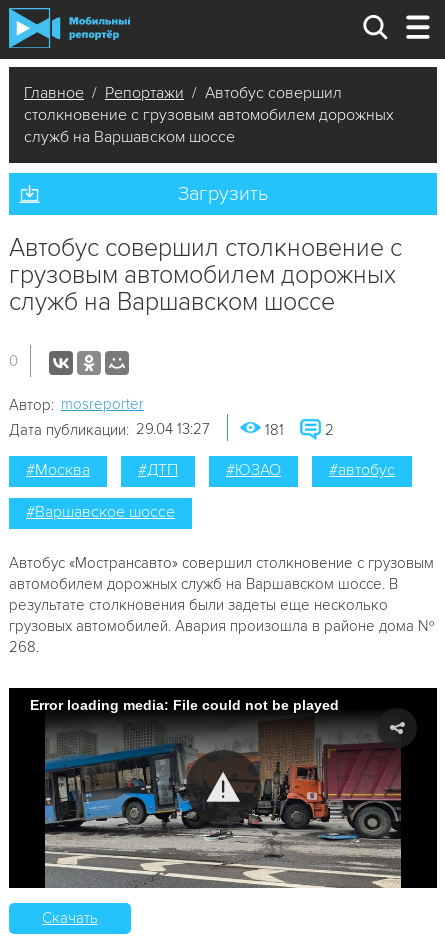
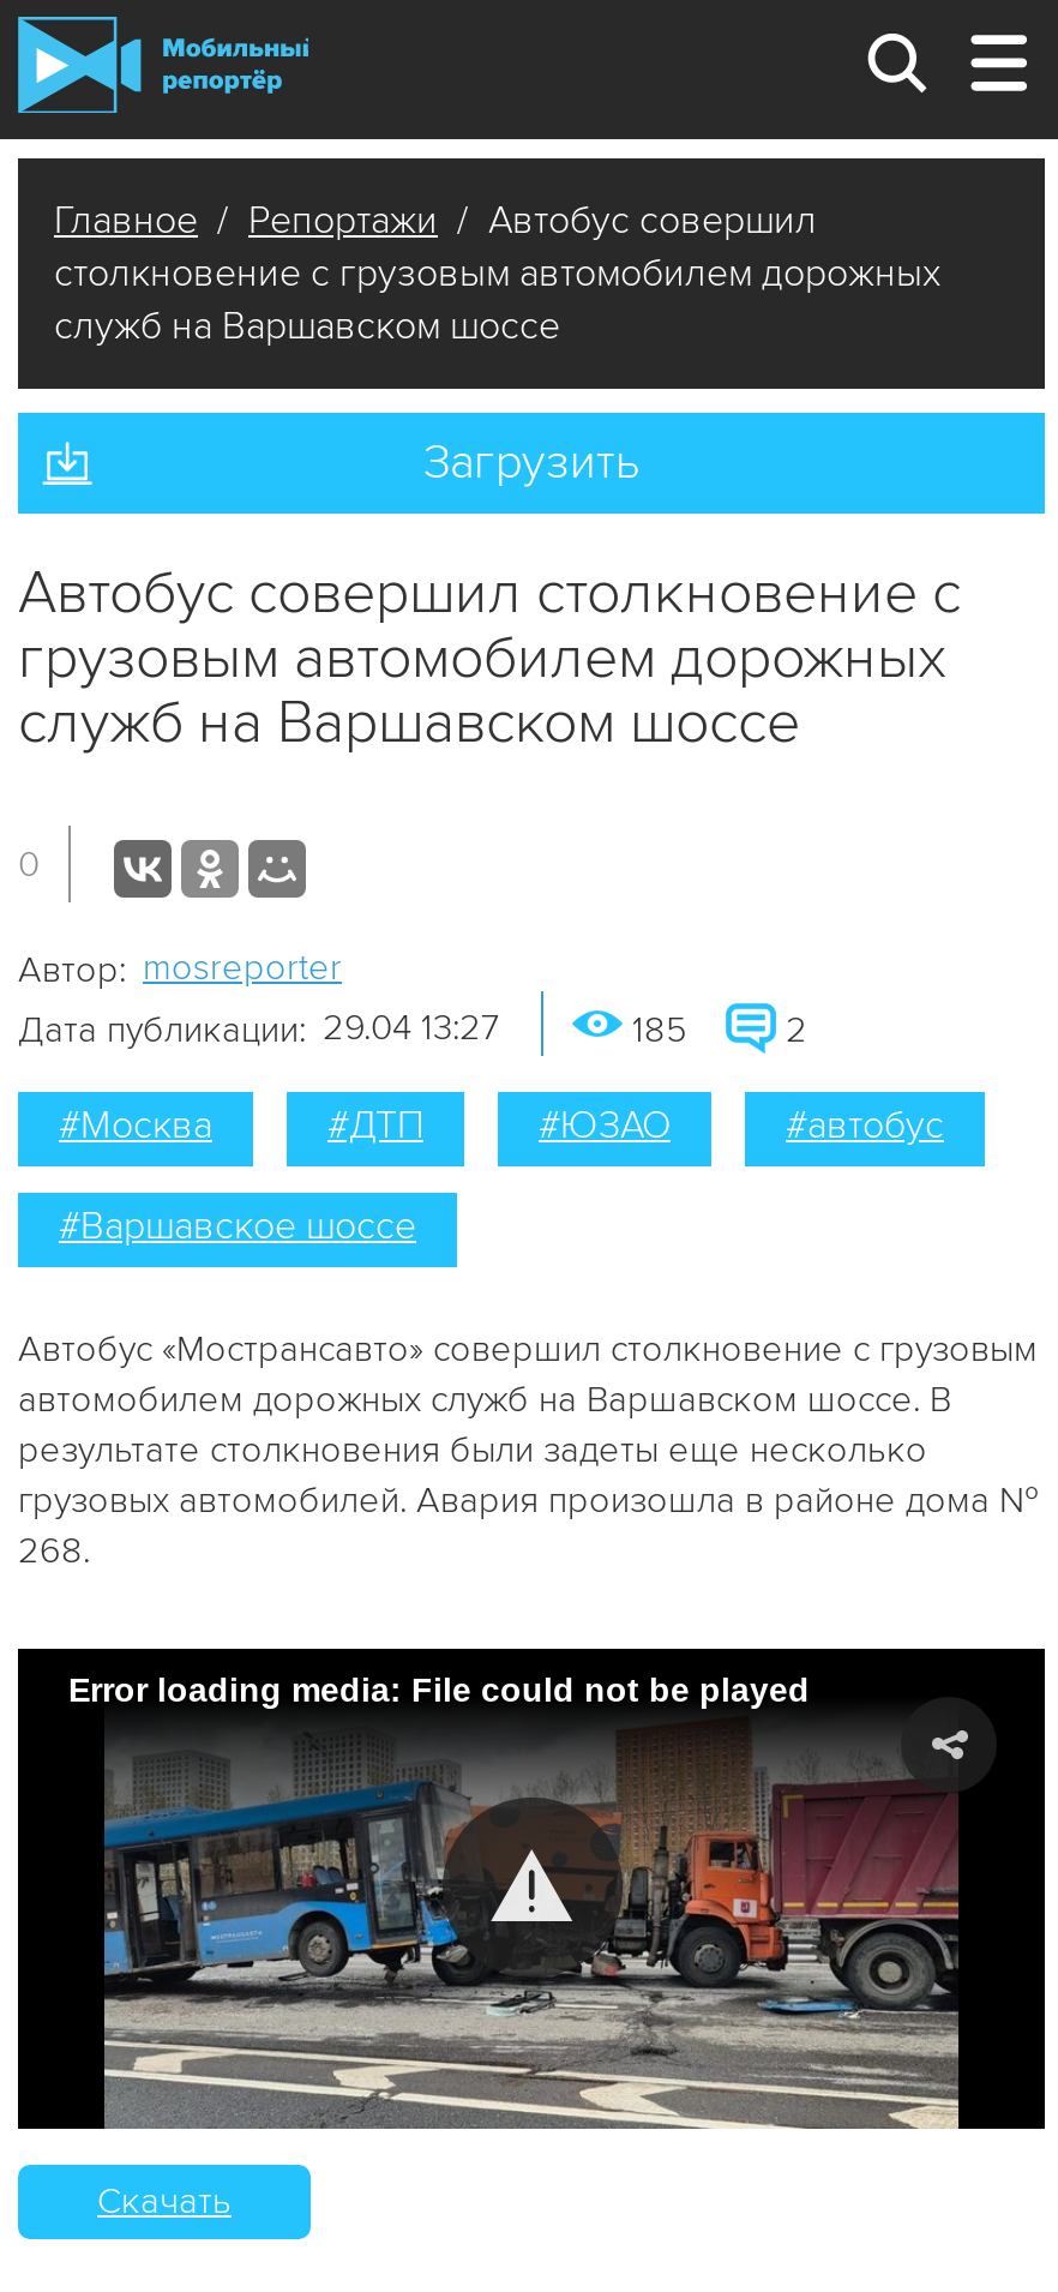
[265,421,284,439] 181 -> [632,1007,687,1050] 185

